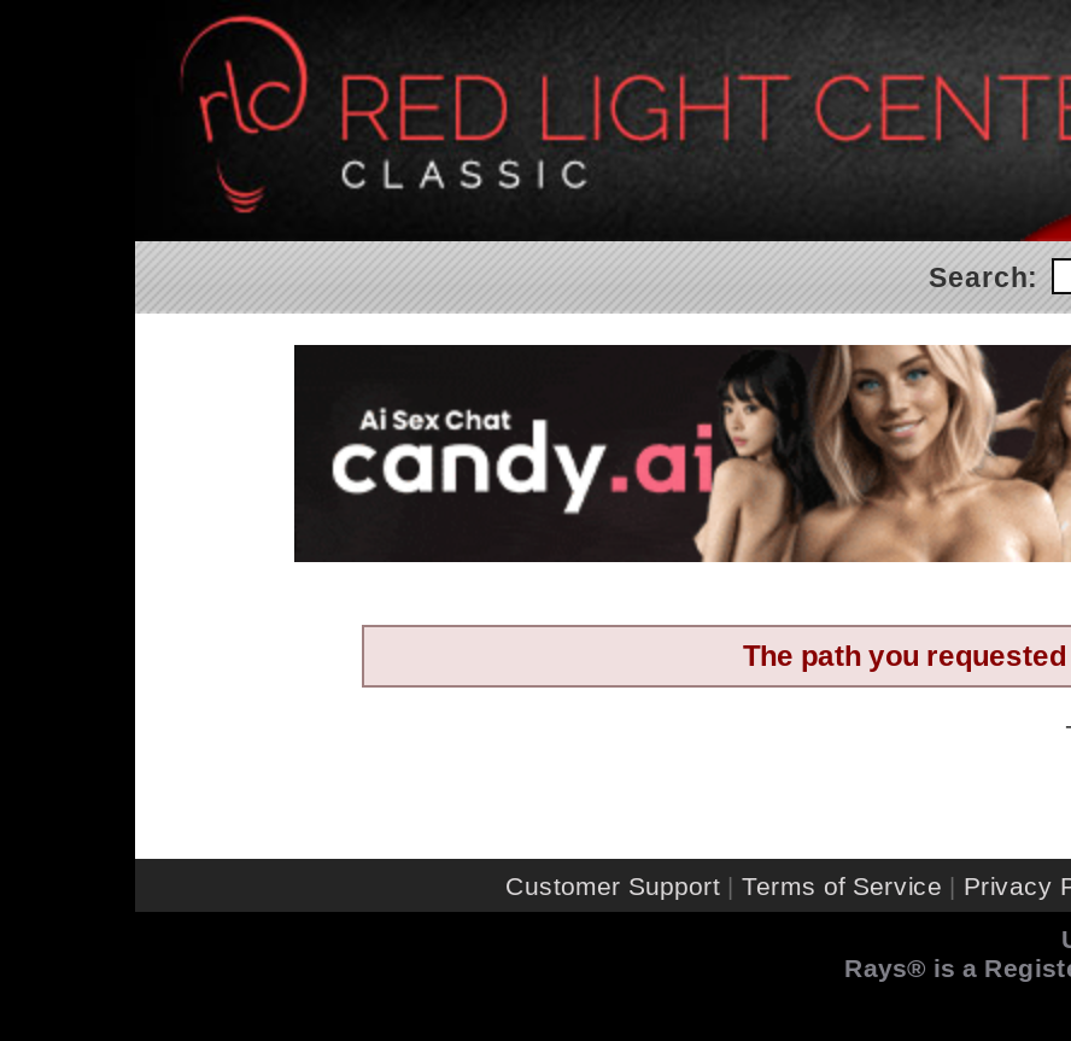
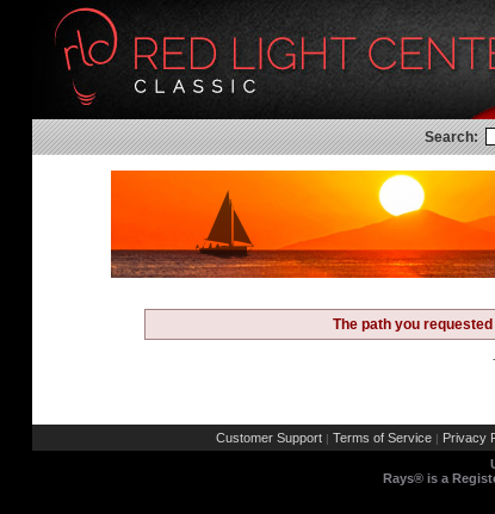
[292,343,1064,565] [image] -> [110,169,491,279] [image]

